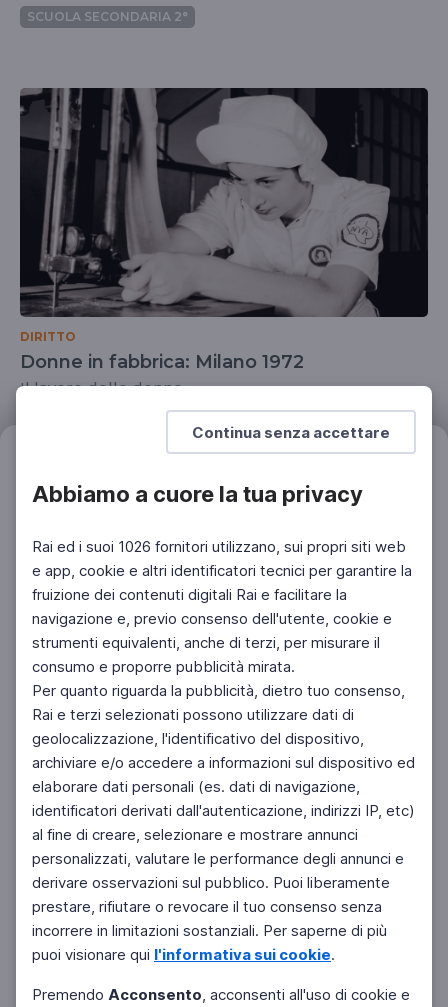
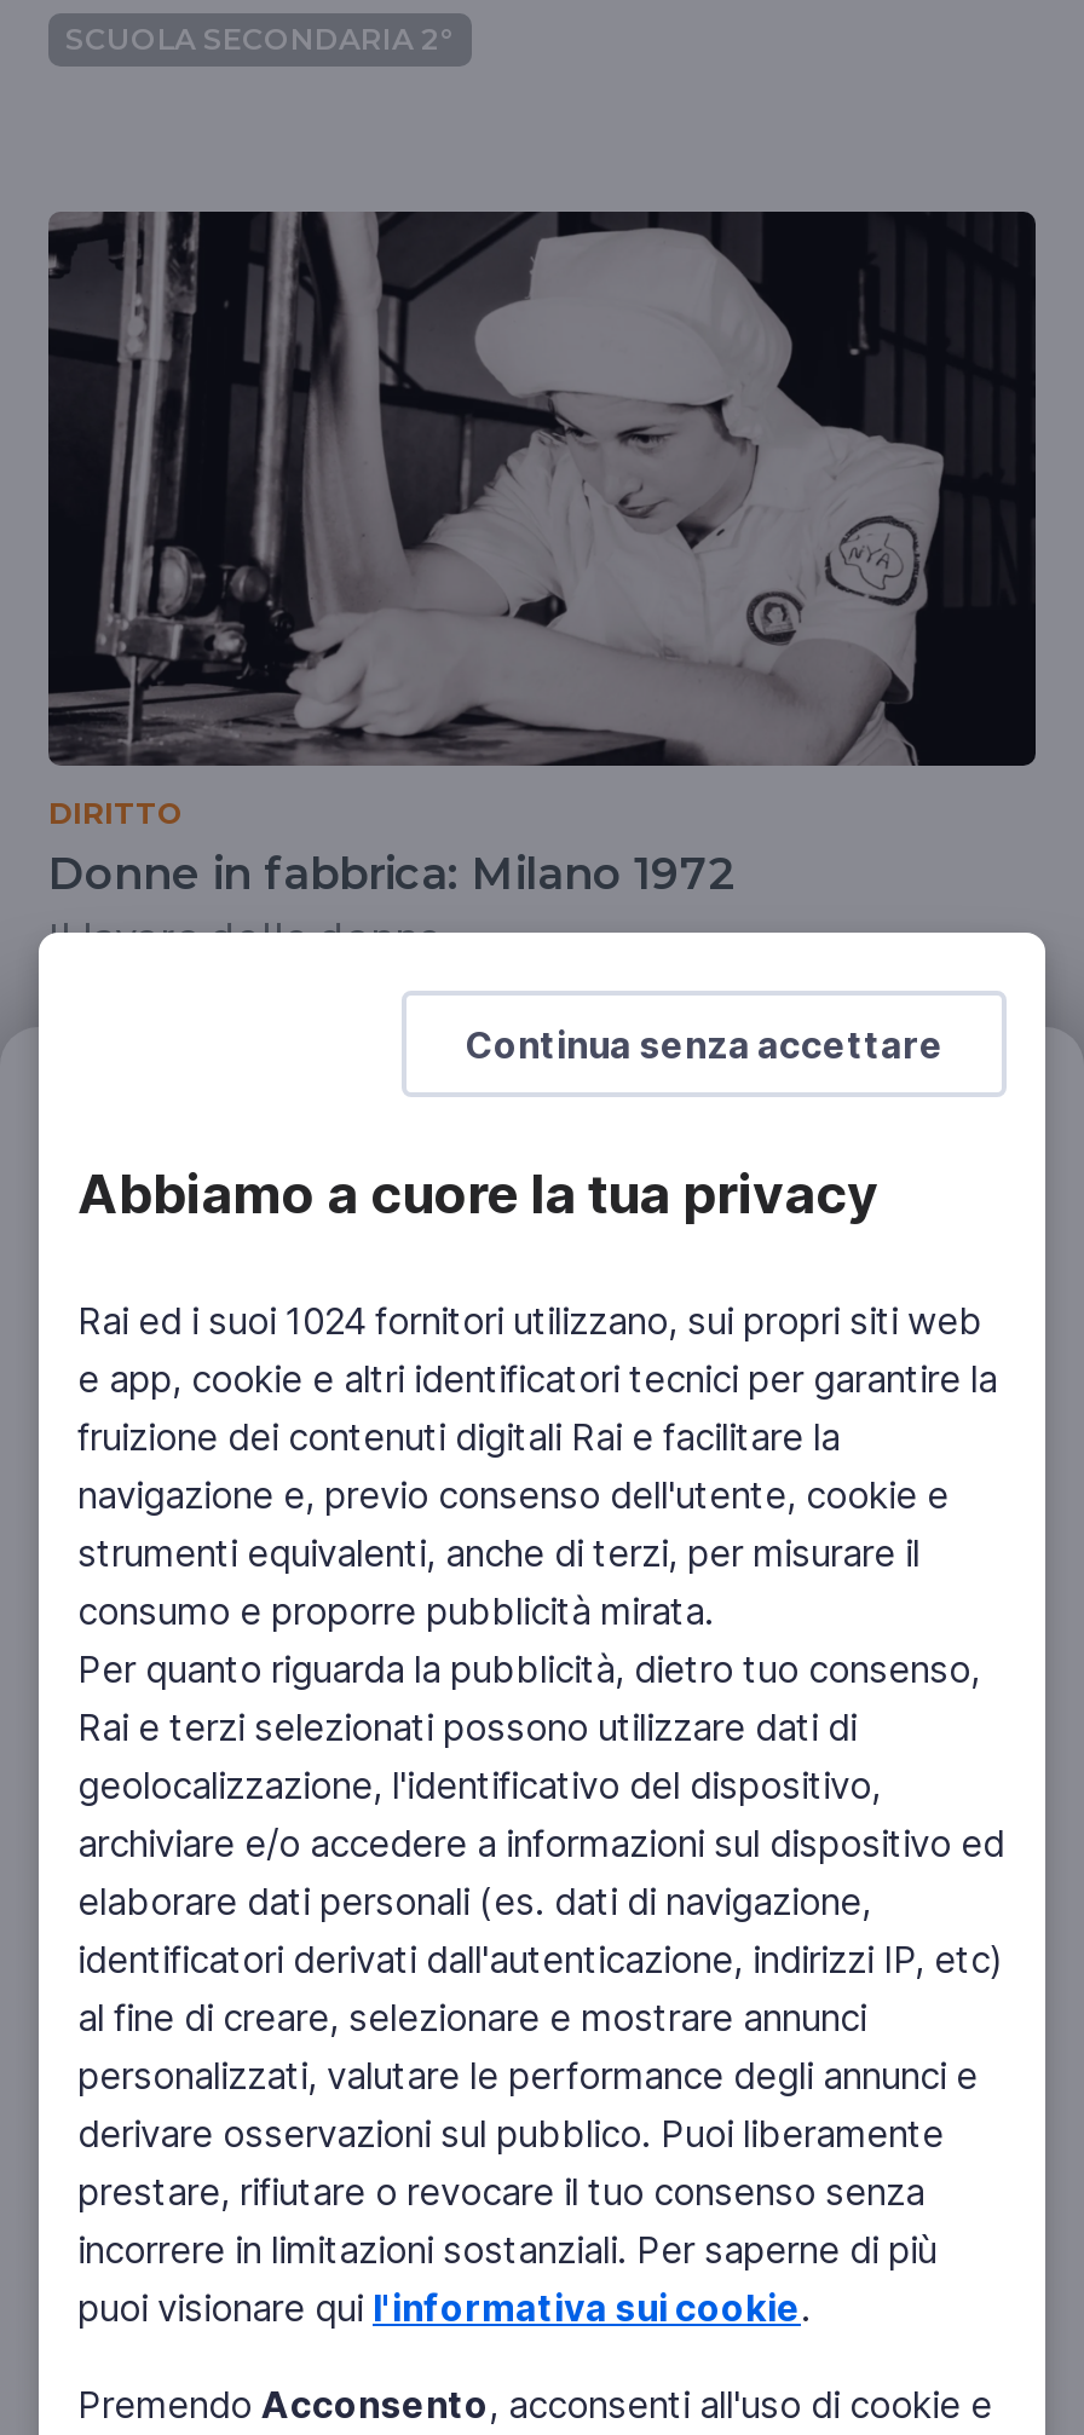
[32,537,406,556] Rai ed i suoi 1026 fornitori utilizzano, sui propri siti web -> [77,1298,982,1344] Rai ed i suoi 1024 fornitori utilizzano, sui propri siti web

